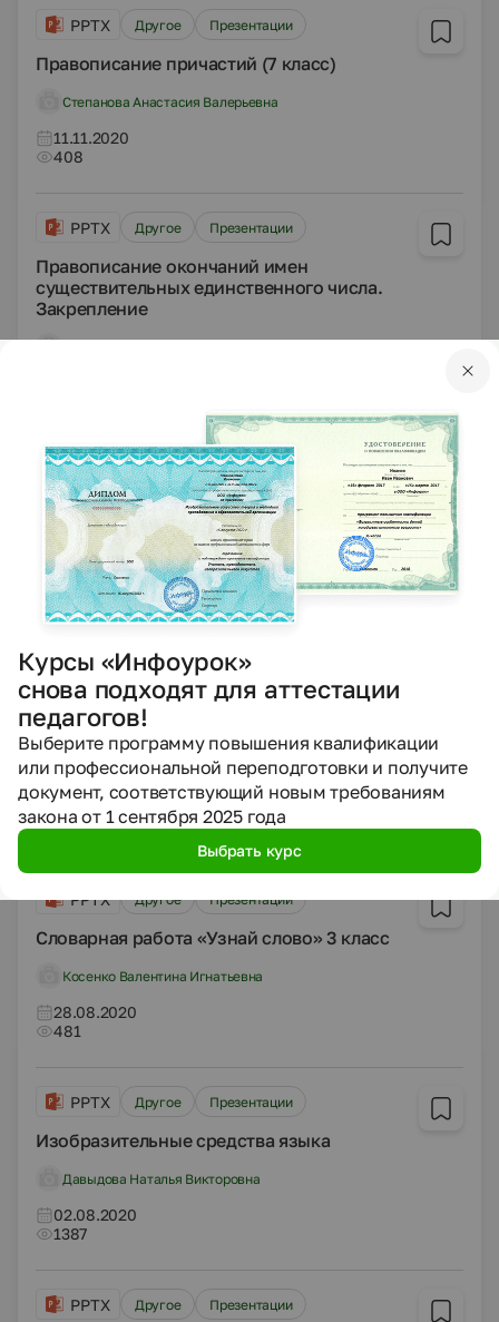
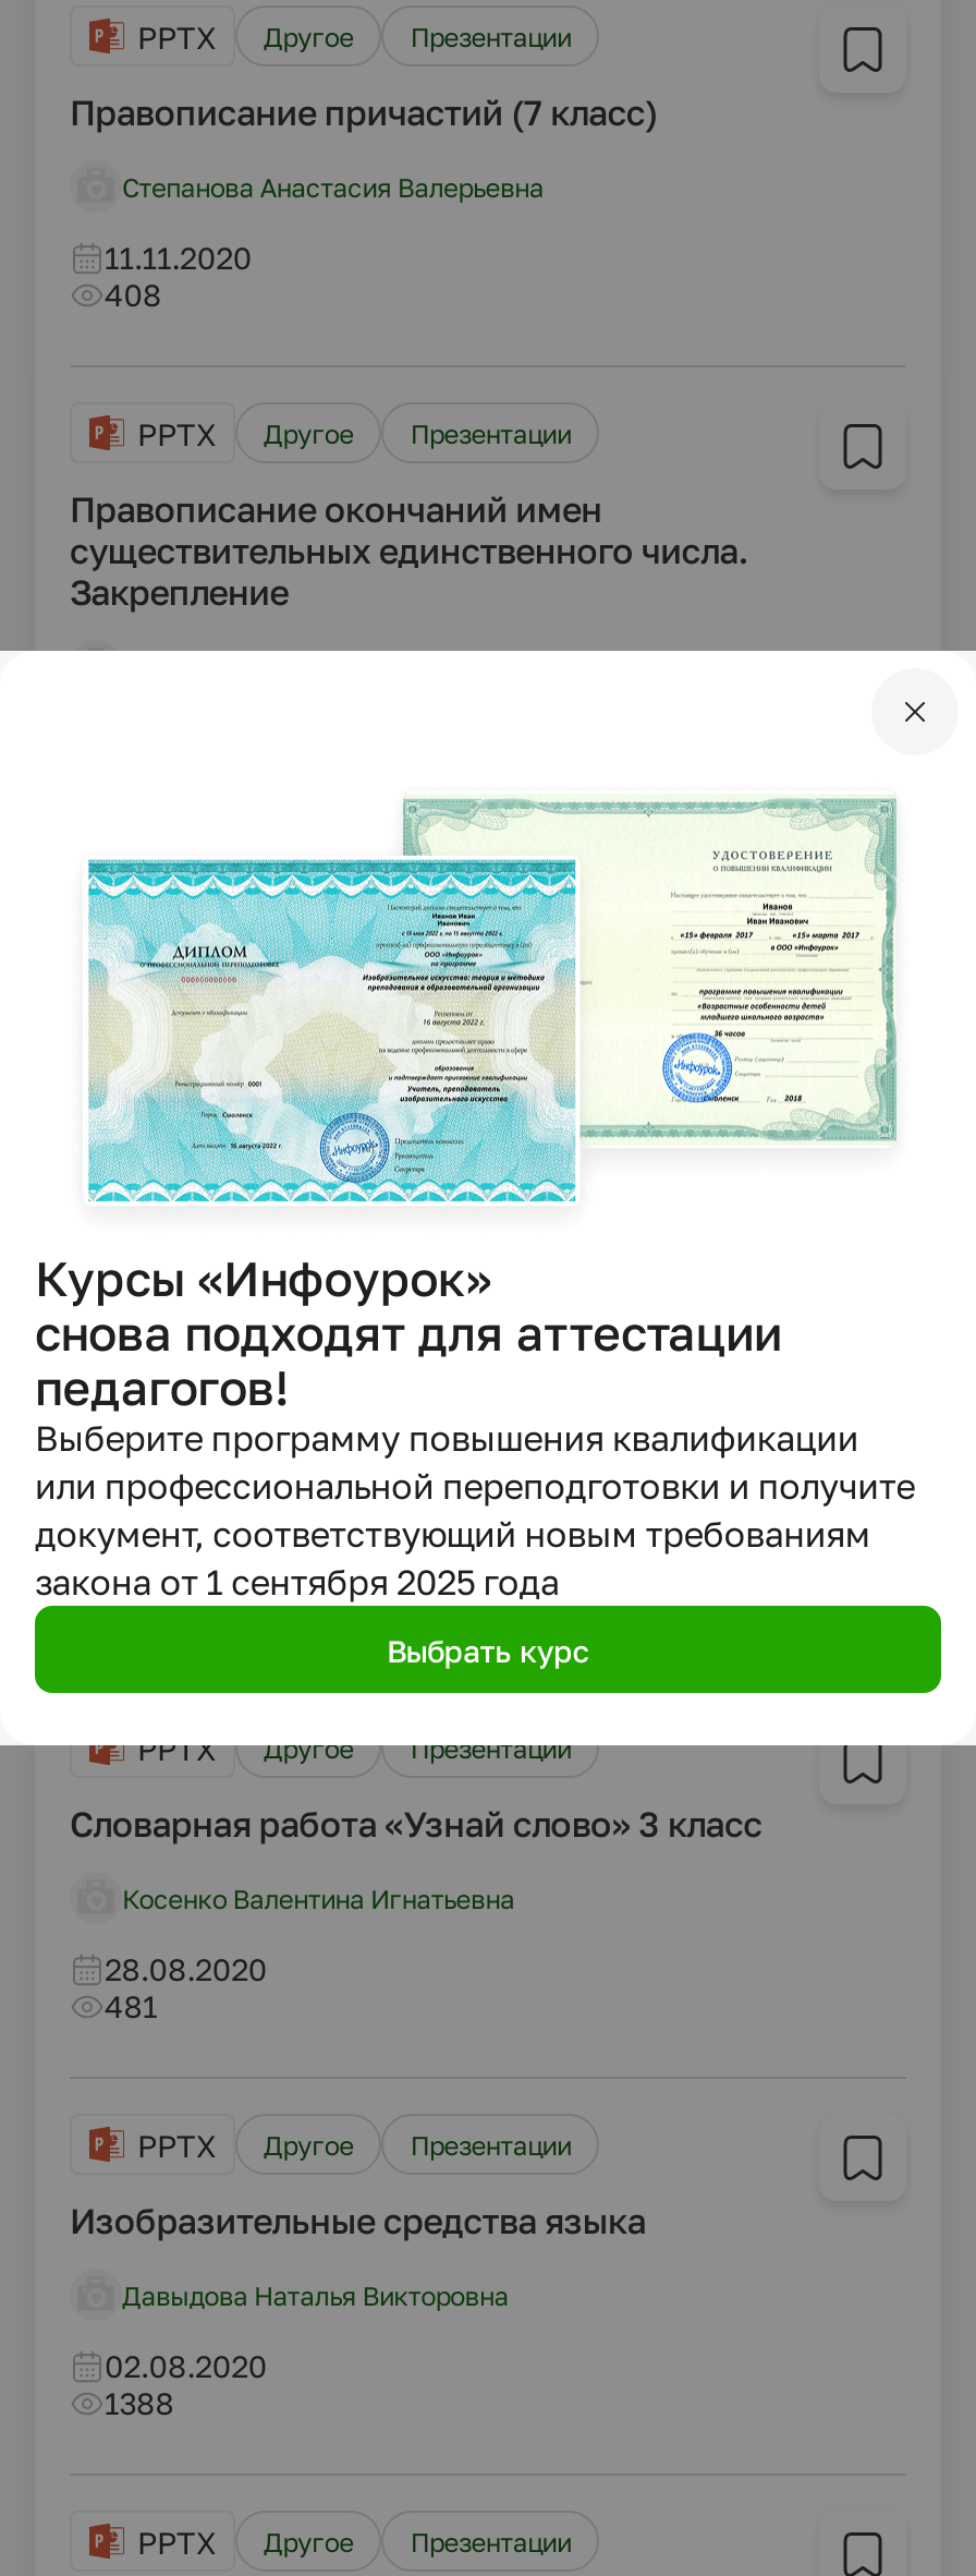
[53,1224,87,1243] 1387 -> [105,2384,174,2421] 1388

